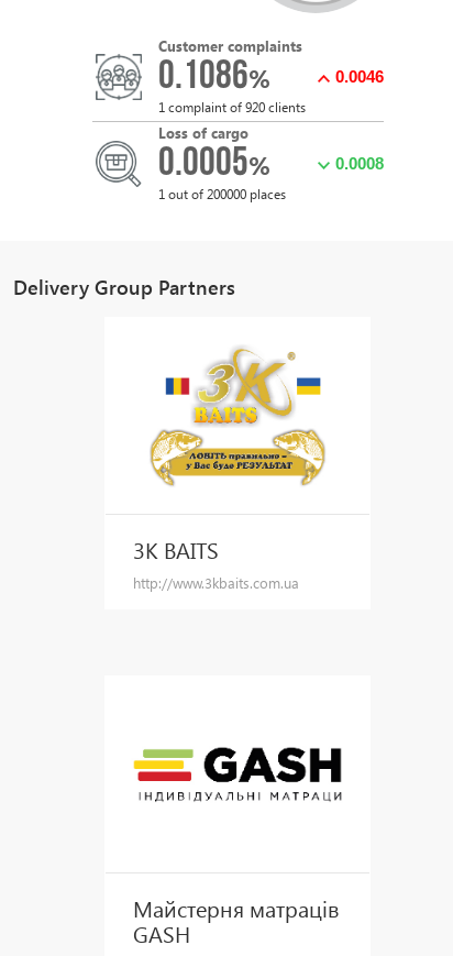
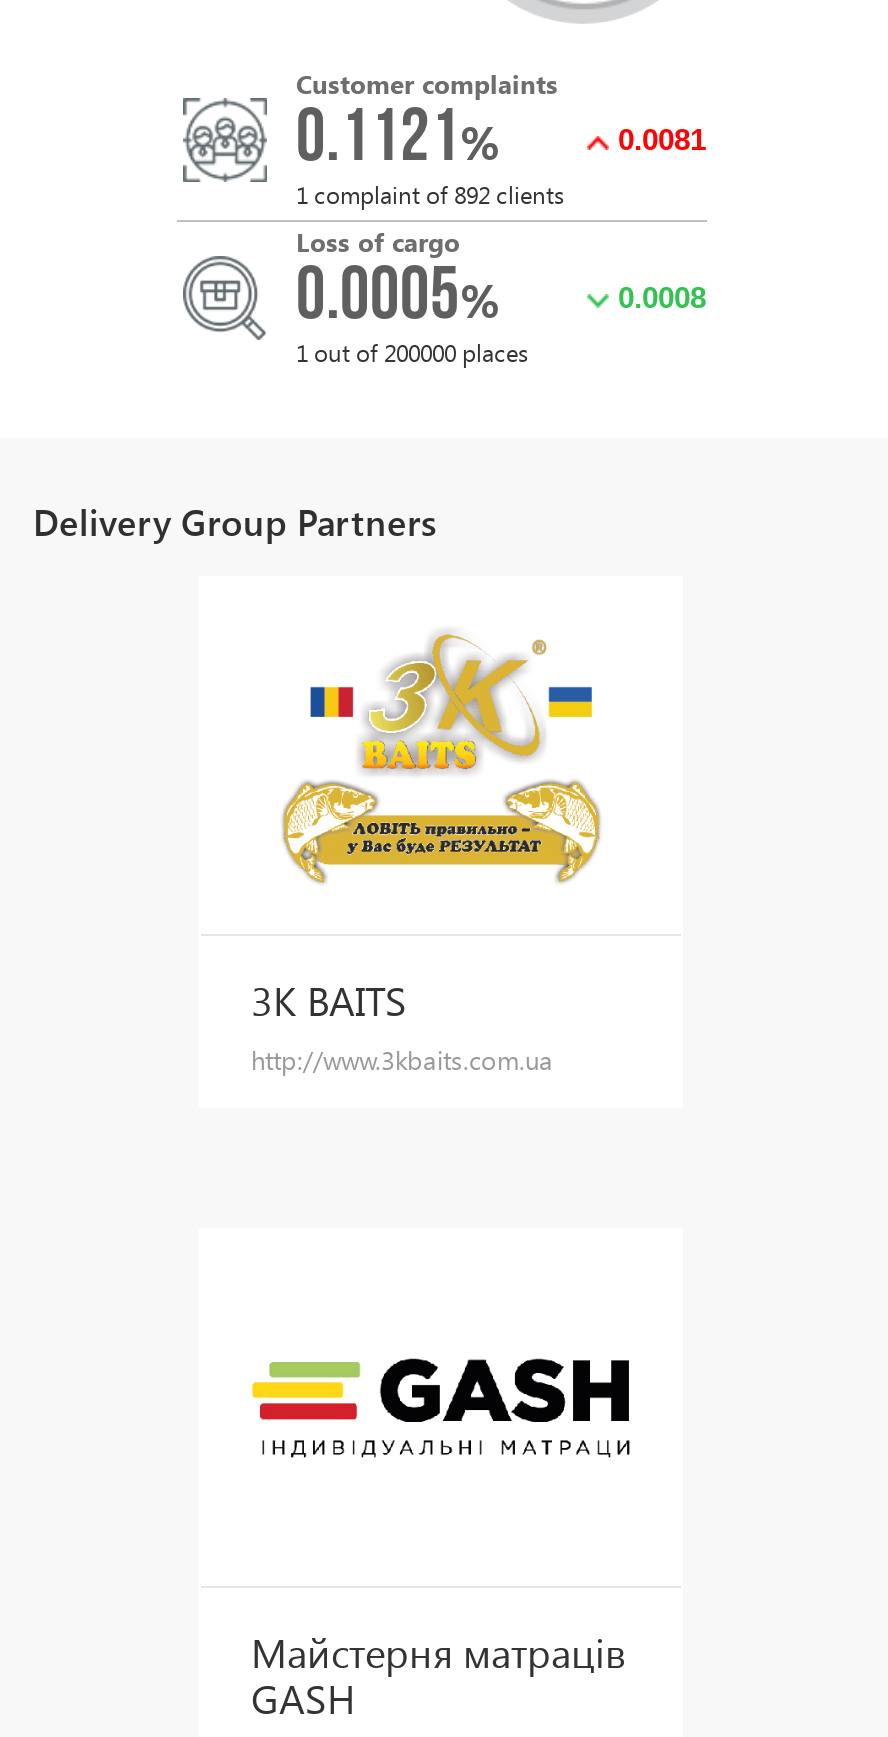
[158,57,270,98] 0.1086% -> [296,104,500,178] 0.1121%
[335,67,383,86] 0.0046 -> [618,122,706,156] 0.0081
[158,98,305,116] 1 complaint of 920 clients -> [296,178,564,210] 1 complaint of 892 clients

